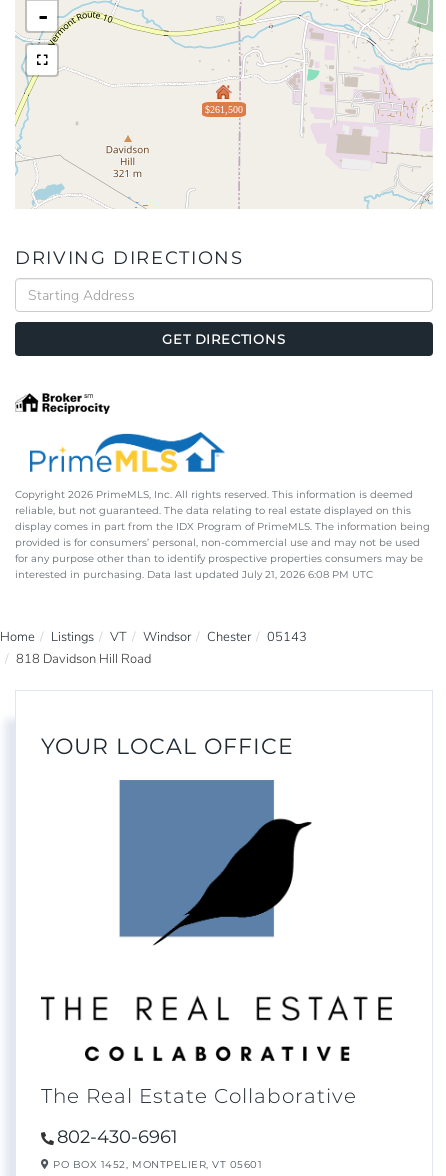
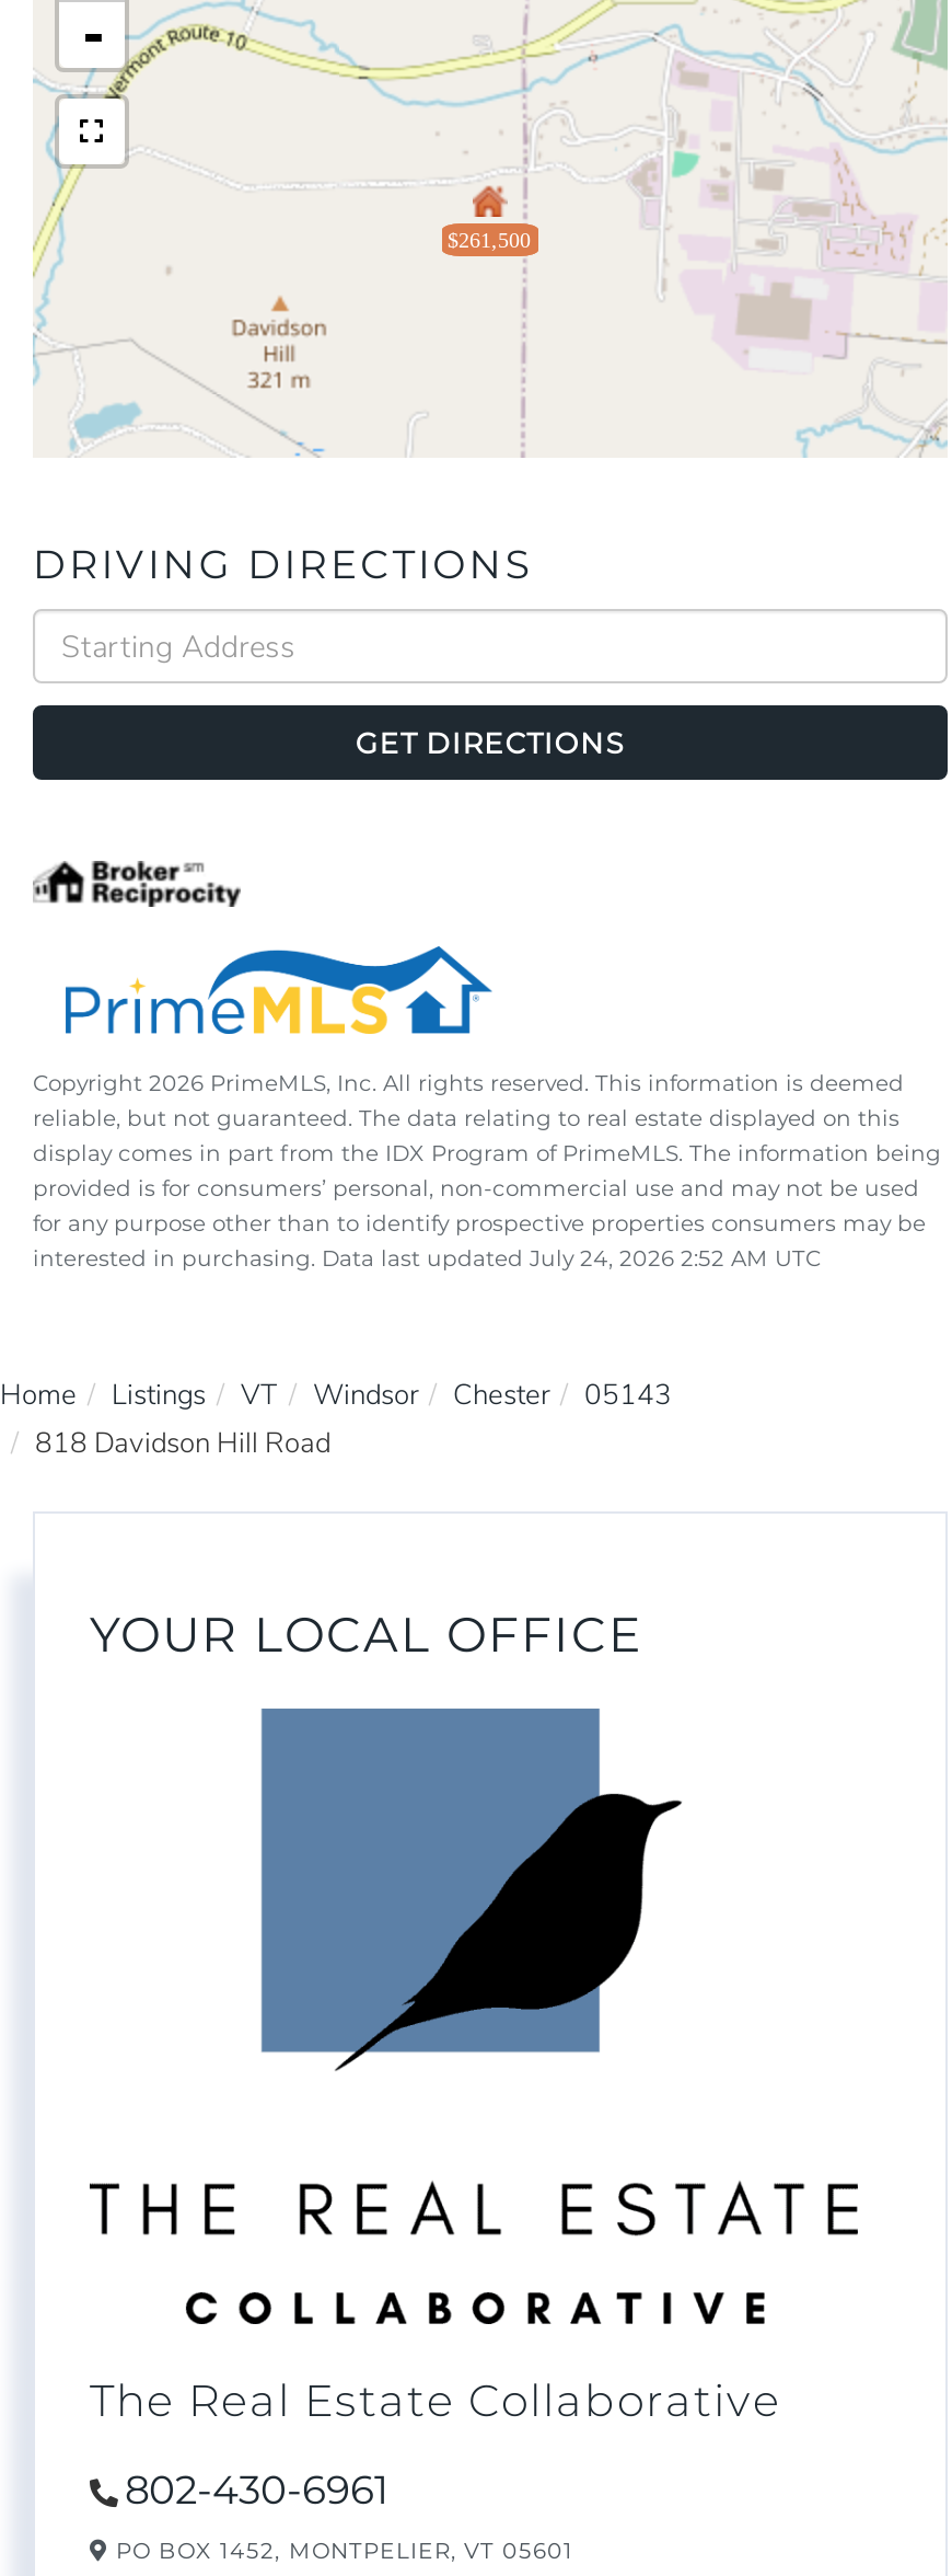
[15,568,373,581] interested in purchasing. Data last updated July 21, 2026 6:08 PM UTC -> [33,1245,821,1274] interested in purchasing. Data last updated July 24, 2026 2:52 AM UTC

